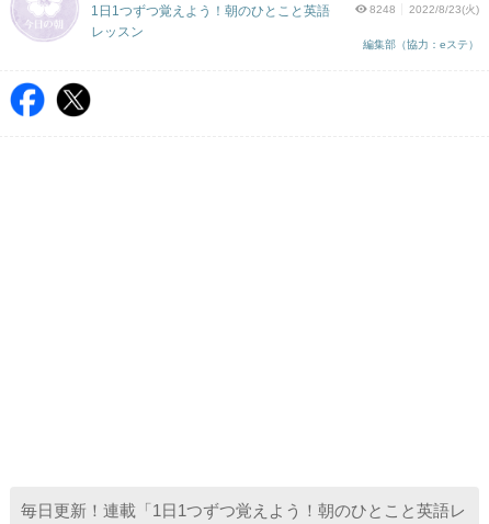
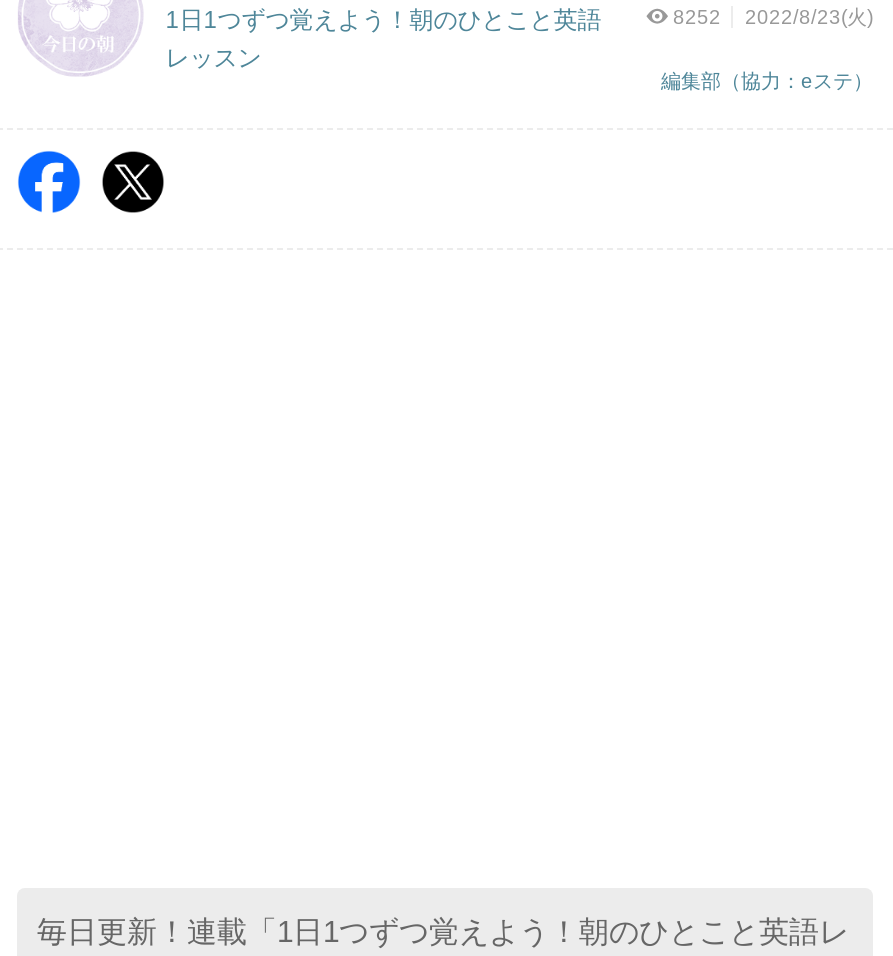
[369,3,479,15] 8248 2022/8/23(火) -> [673,6,873,28] 8252 2022/8/23(火)

